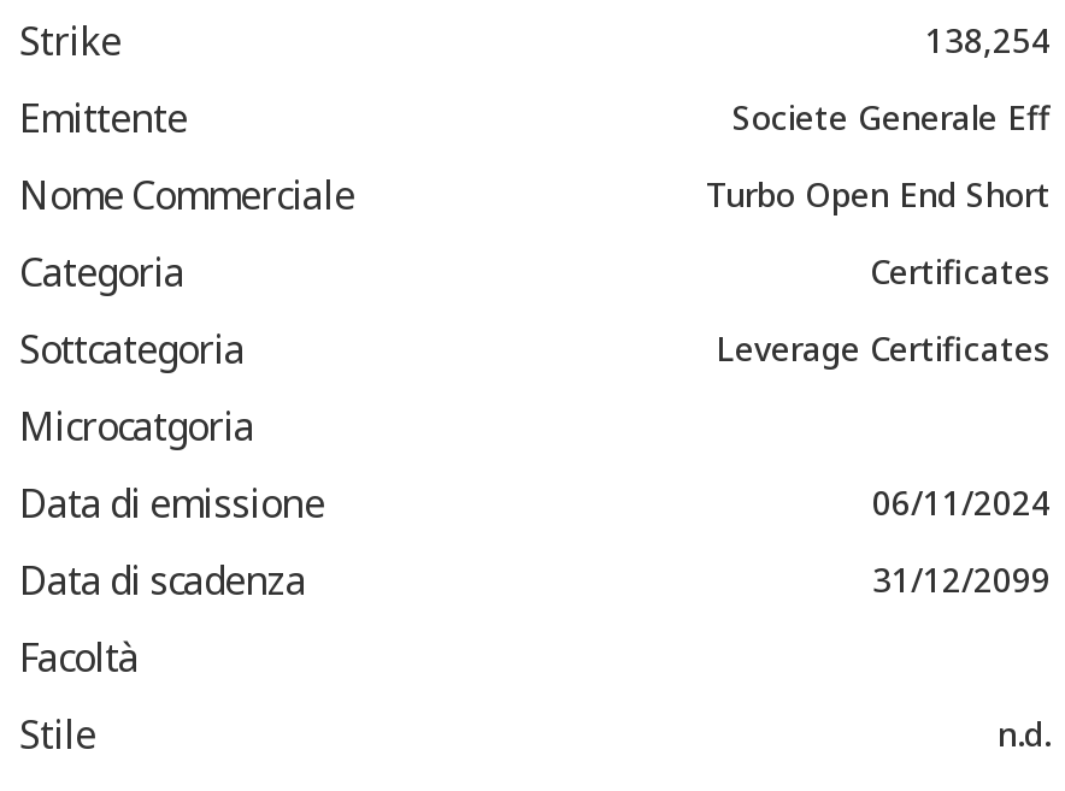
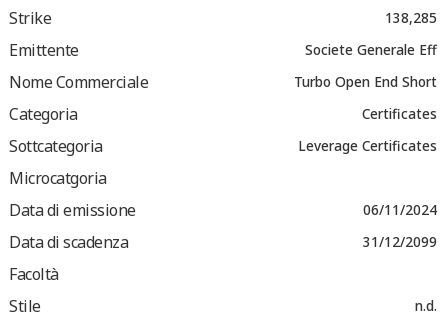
[925,17,1051,63] 138,254 -> [385,8,437,27] 138,285

